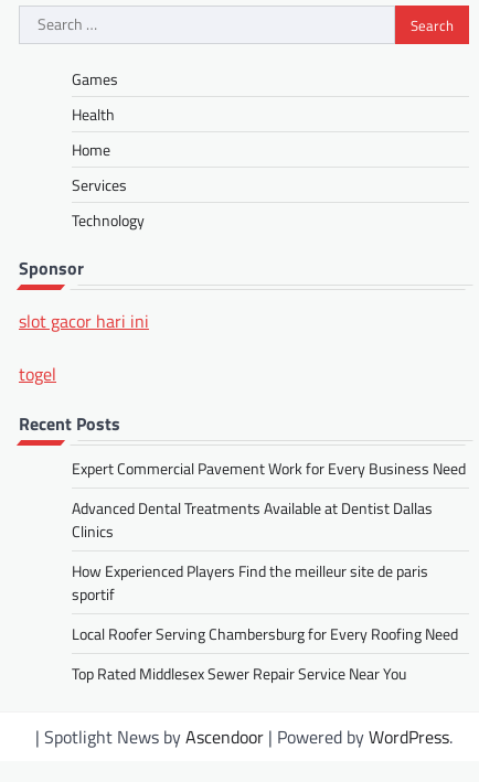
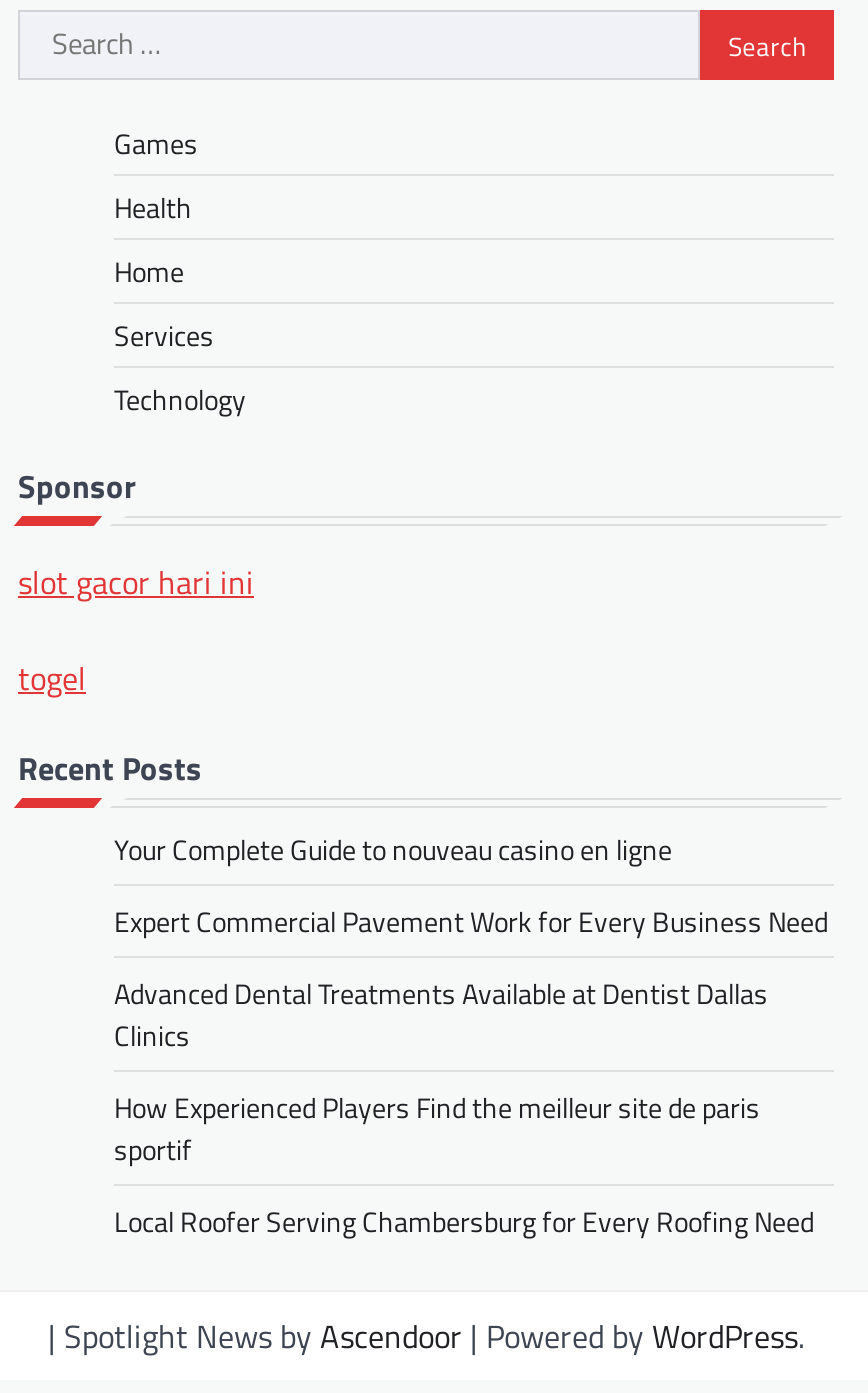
none -> [114,829,672,871] Your Complete Guide to nouveau casino en ligne
moved [72,457,466,646] -> [114,901,828,1243]: Expert Commercial Pavement Work for Every Business Need | Advanced Dental Treatments Available at Dentist Dallas | Clinics | How Experienced Players Find the meilleur site de paris | sportif | Local Roofer Serving Chambersburg for Every Roofing Need
[72,662,406,685] Top Rated Middlesex Sewer Repair Service Near You -> none

